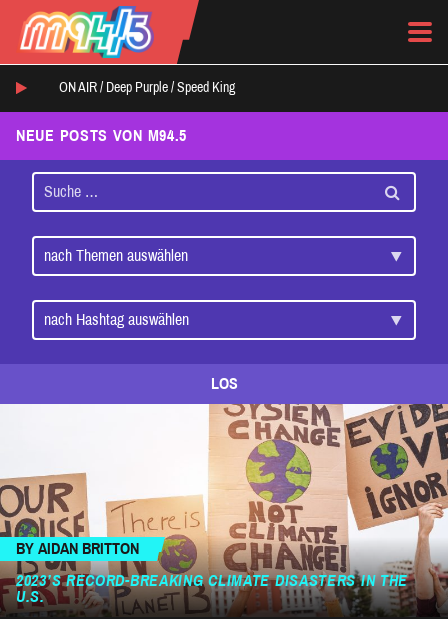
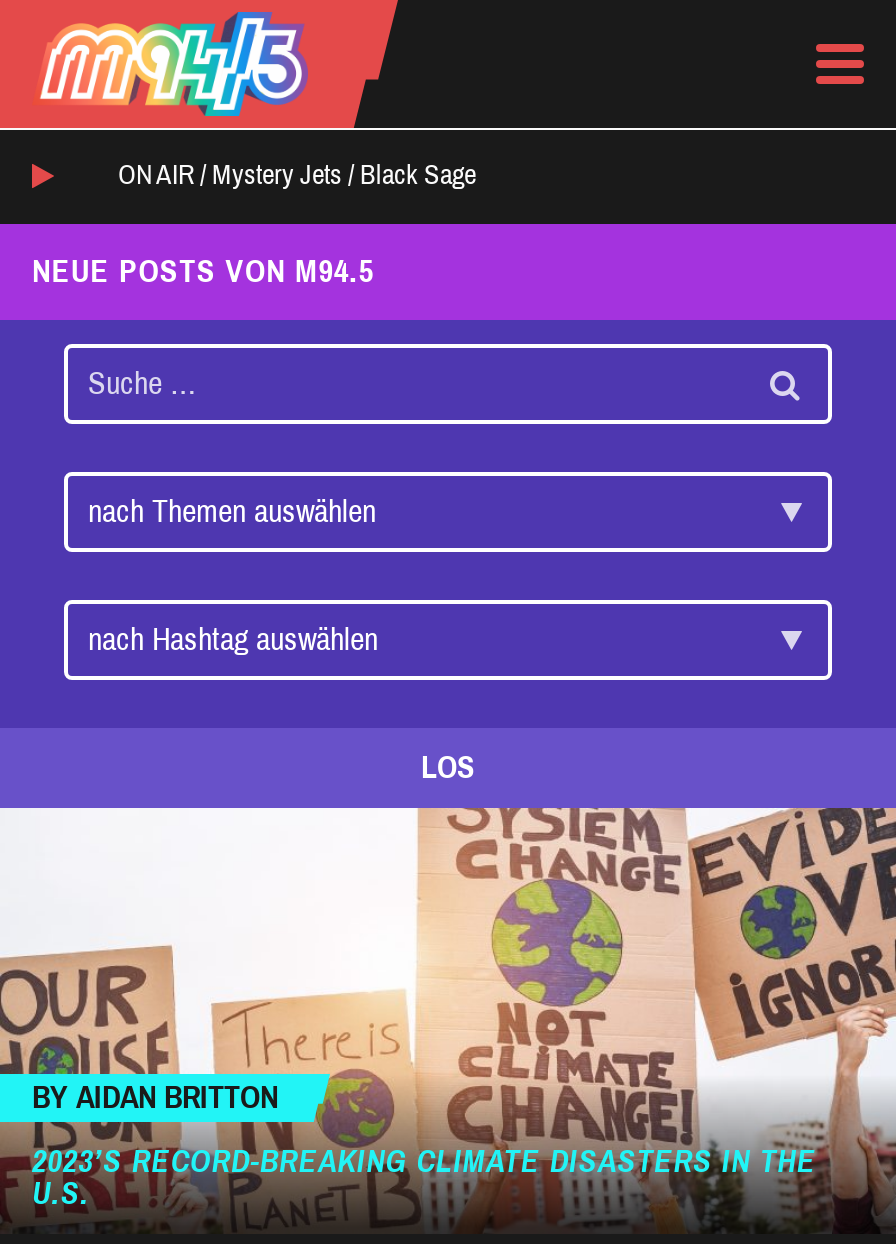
[59,80,235,95] ON AIR / Deep Purple / Speed King -> [118,160,476,190] ON AIR / Mystery Jets / Black Sage

